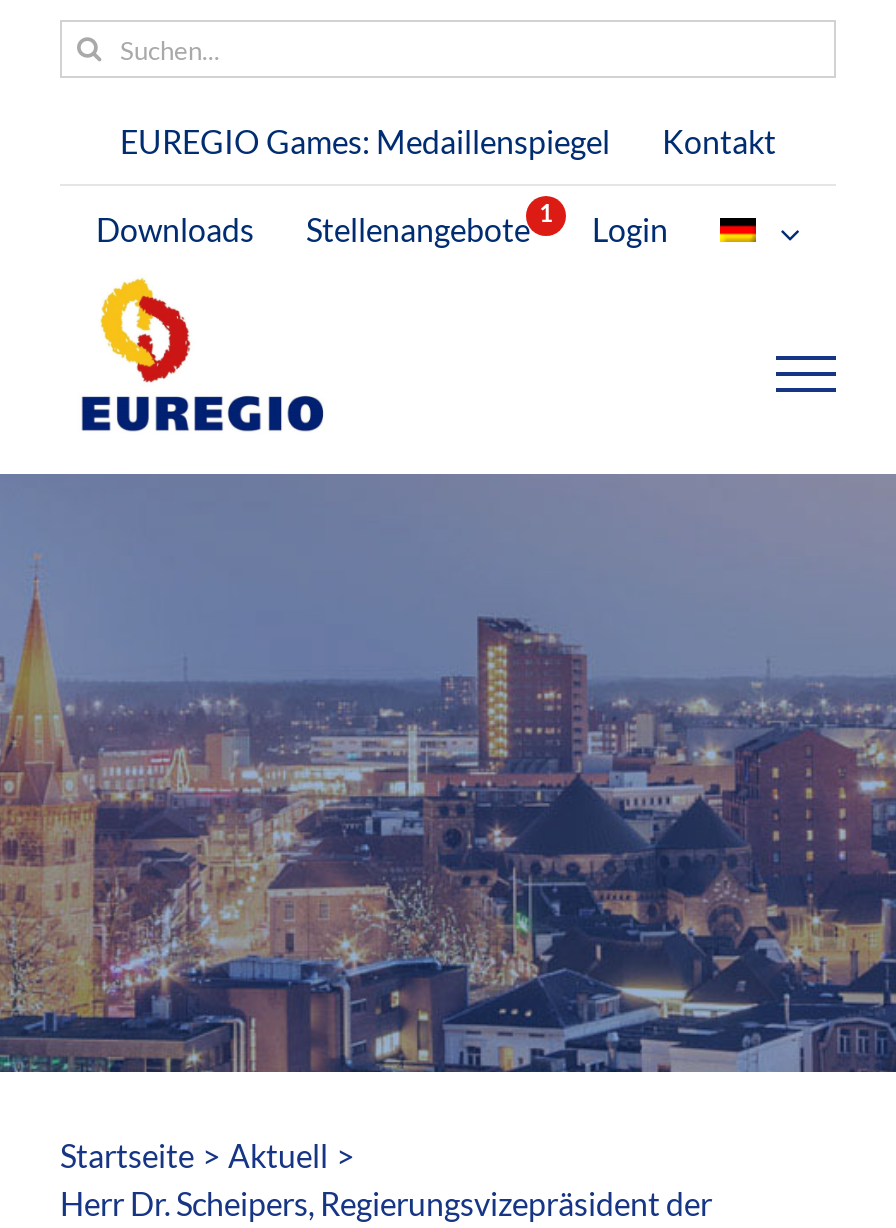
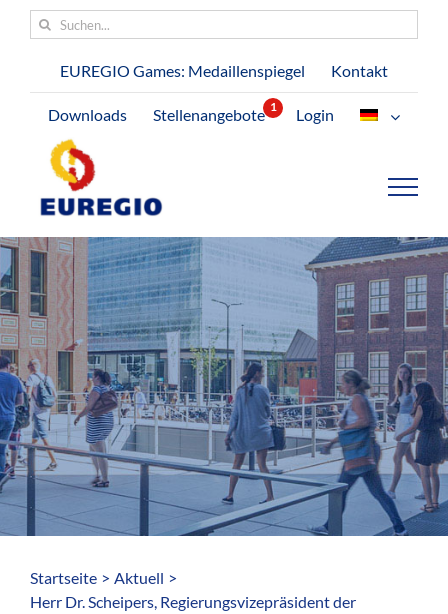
[6,474,890,1074] [image] -> [3,237,445,537] [image]

